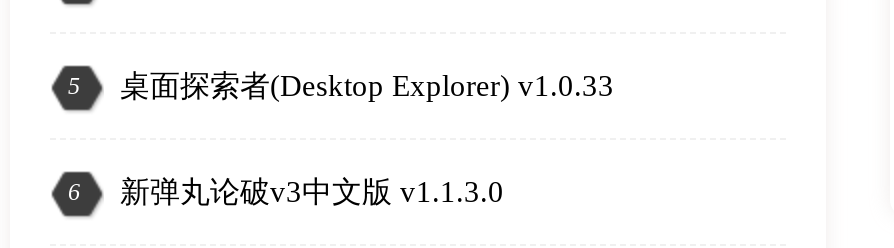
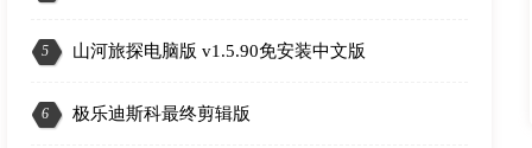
[120,70,614,102] 桌面探索者(Desktop Explorer) v1.0.33 -> [72,41,366,60] 山河旅探电脑版 v1.5.90免安装中文版
[120,176,504,208] 新弹丸论破v3中文版 v1.1.3.0 -> [72,104,251,123] 极乐迪斯科最终剪辑版

